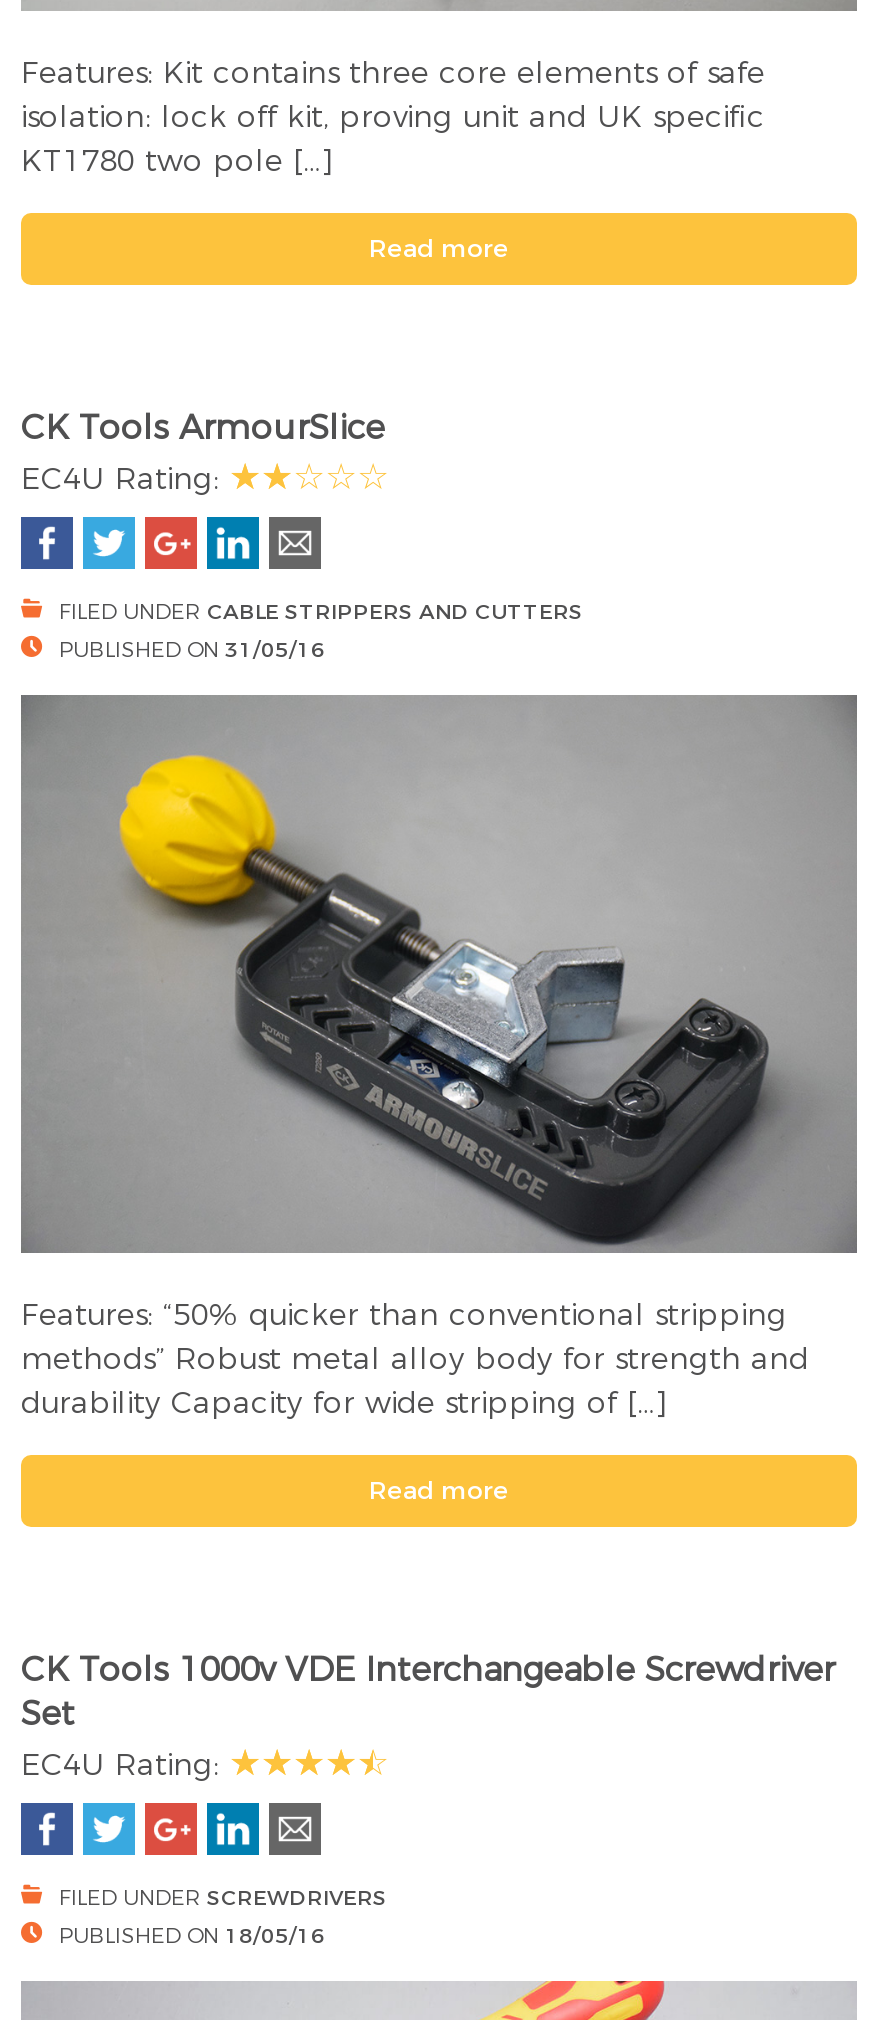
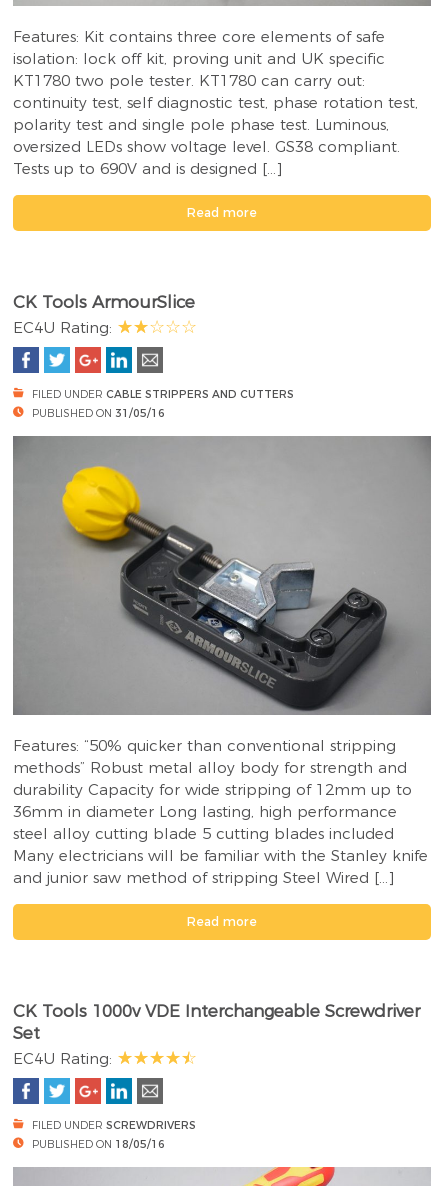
[21,142,335,180] KT1780 two pole […] -> [13,71,418,178] KT1780 two pole tester. KT1780 can carry out: | continuity test, self diagnostic test, phase rotation test, | polarity test and single pole phase test. Luminous, | oversized LEDs show voltage level. GS38 compliant. | Tests up to 690V and is designed […]
[21,1384,669,1422] durability Capacity for wide stripping of […] -> [13,780,428,887] durability Capacity for wide stripping of 12mm up to | 36mm in diameter Long lasting, high performance | steel alloy cutting blade 5 cutting blades included | Many electricians will be familiar with the Stanley knife | and junior saw method of stripping Steel Wired […]

